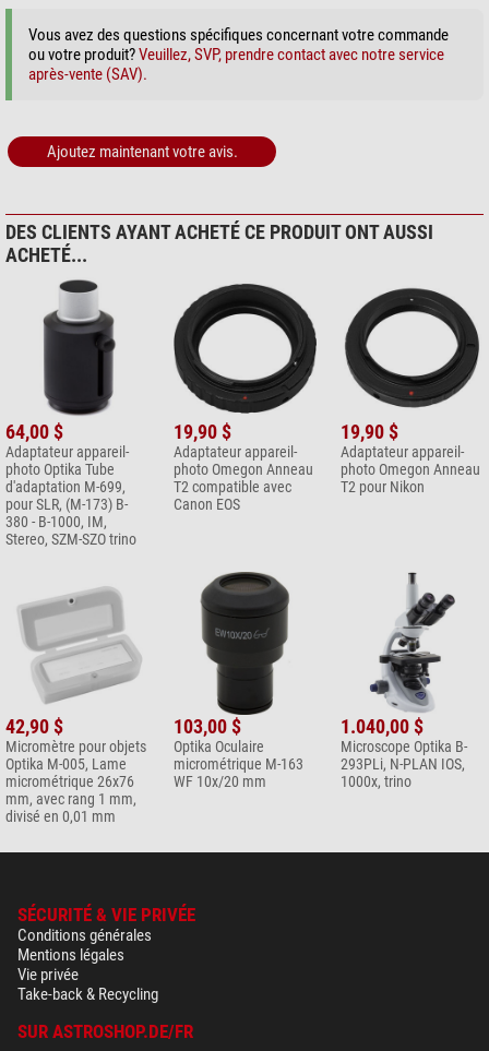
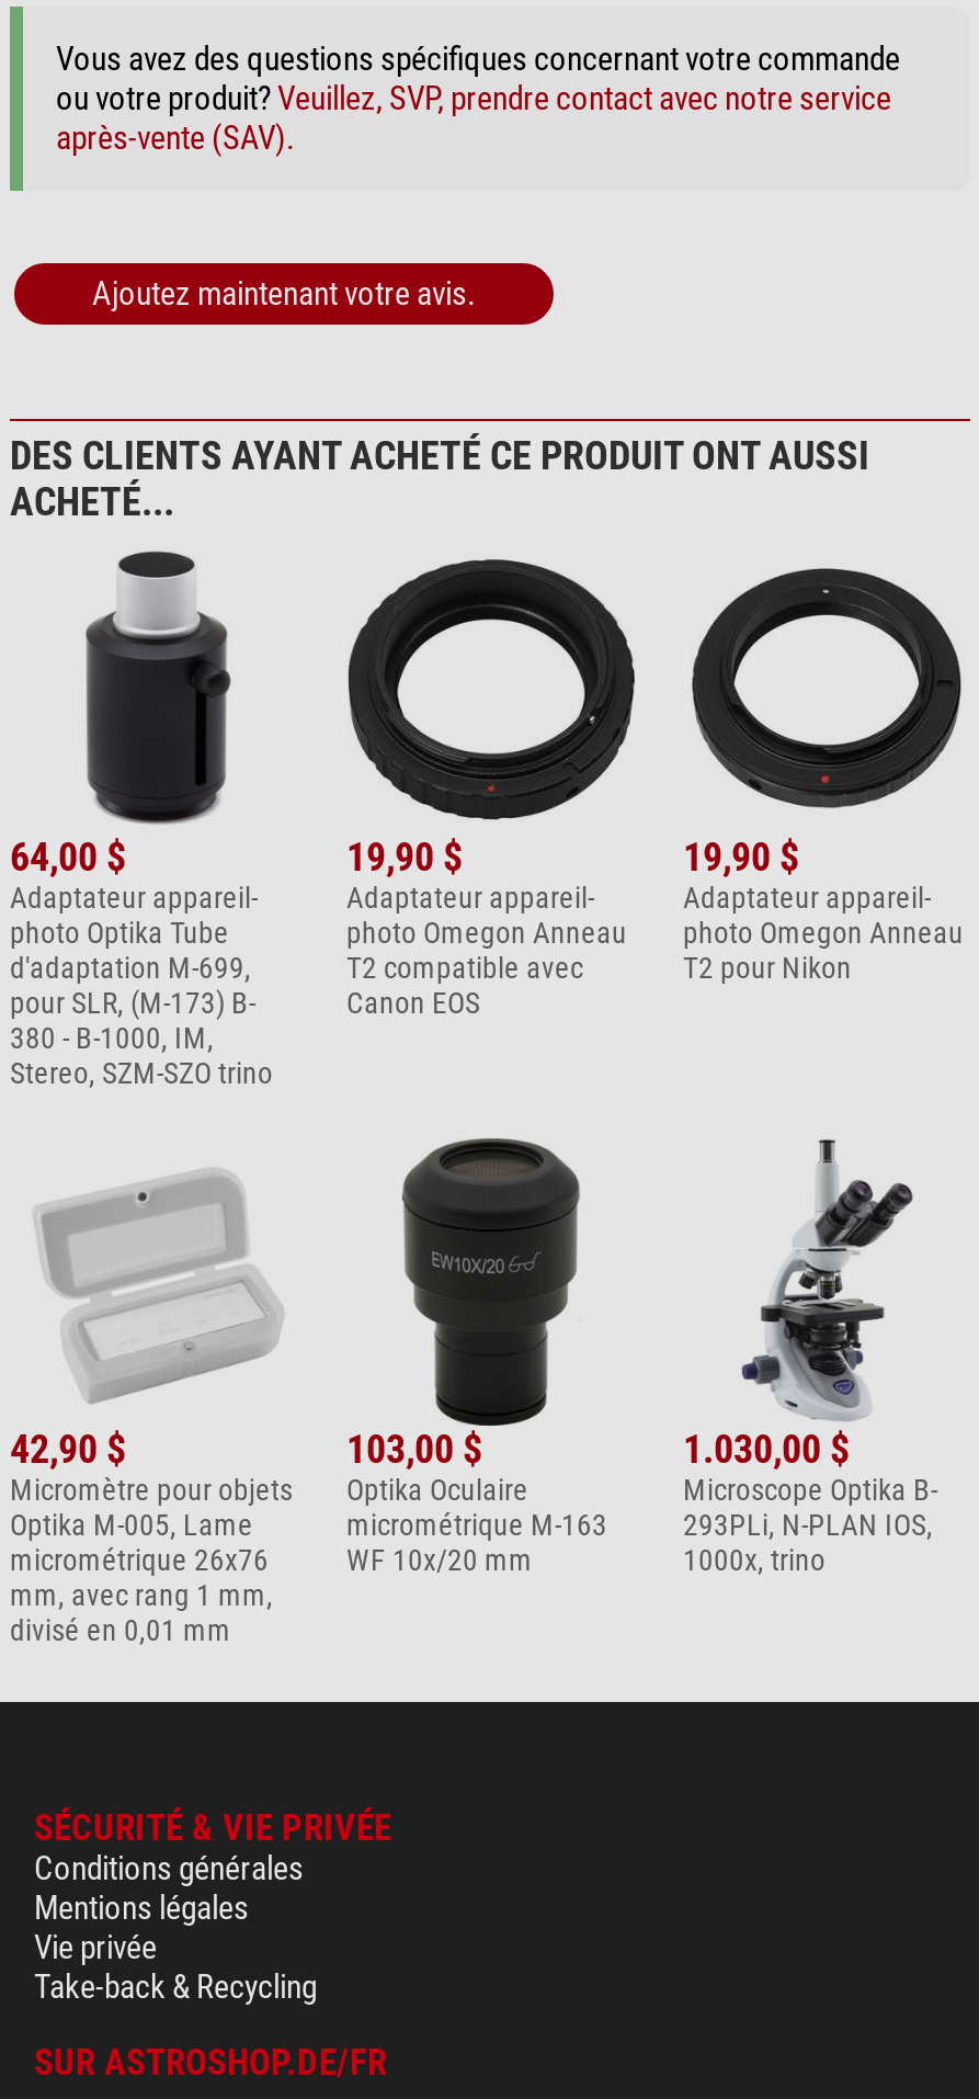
[341,715,424,738] 1.040,00 $ -> [683,1426,850,1472] 1.030,00 $

